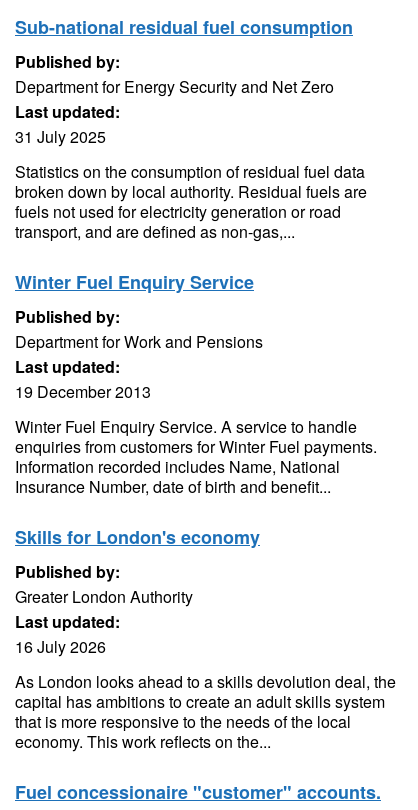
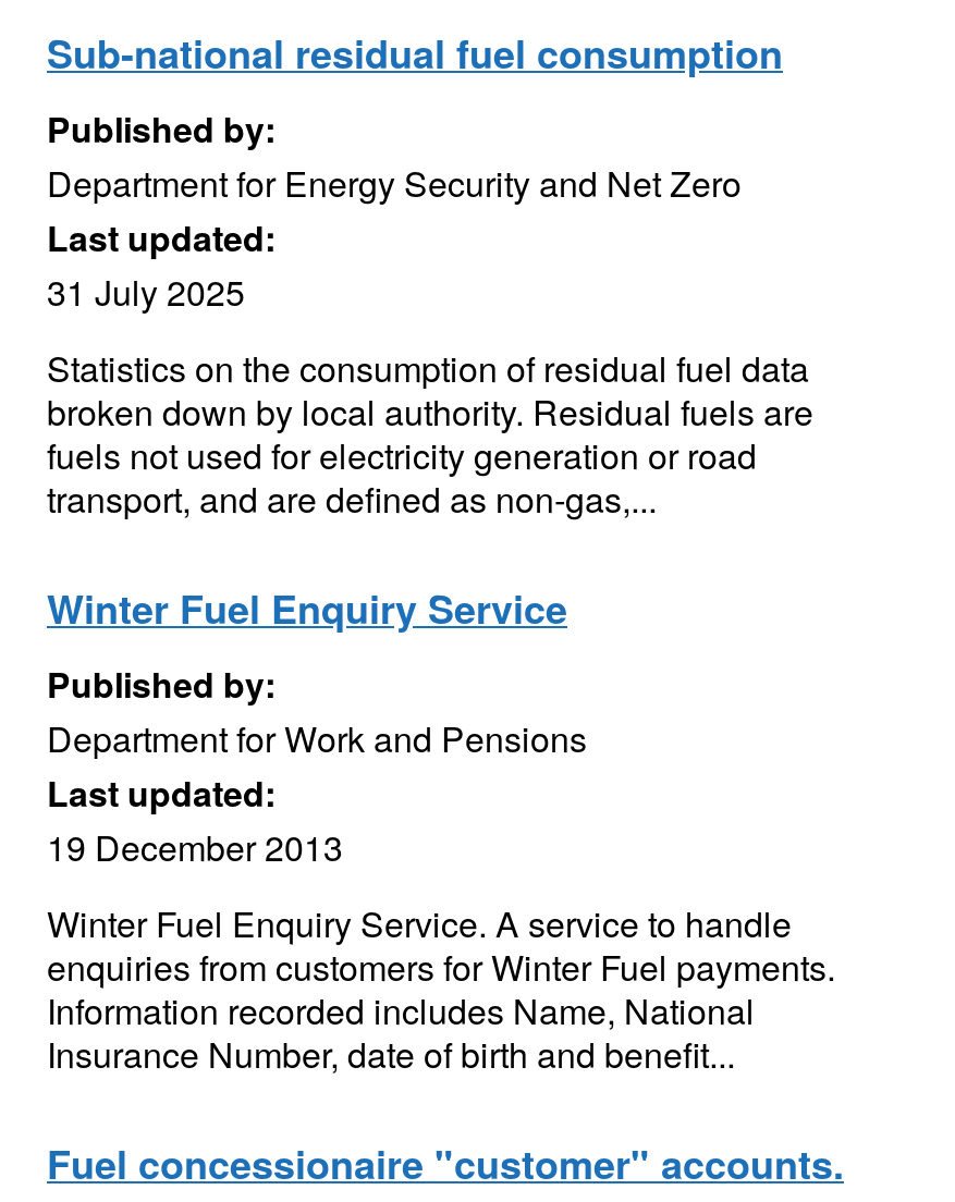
[15,524,396,753] Skills for London's economy | Published by: | Greater London Authority | Last updated: | 16 July 2026 | As London looks ahead to a skills devolution deal, the | capital has ambitions to create an adult skills system | that is more responsive to the needs of the local | economy. This work reflects on the... -> none

